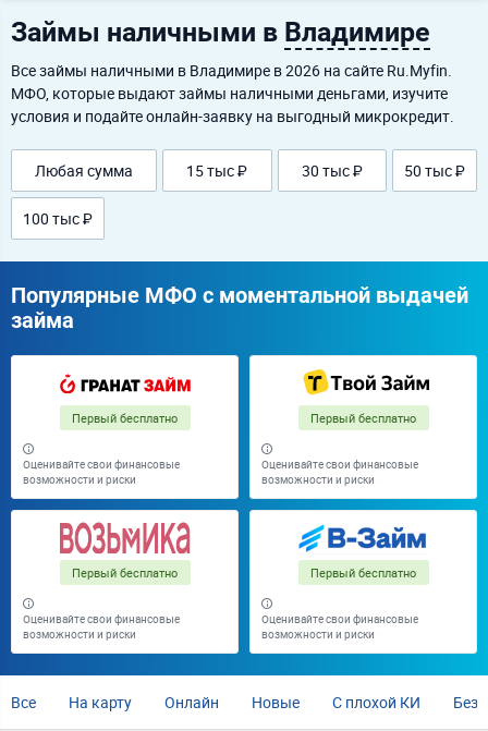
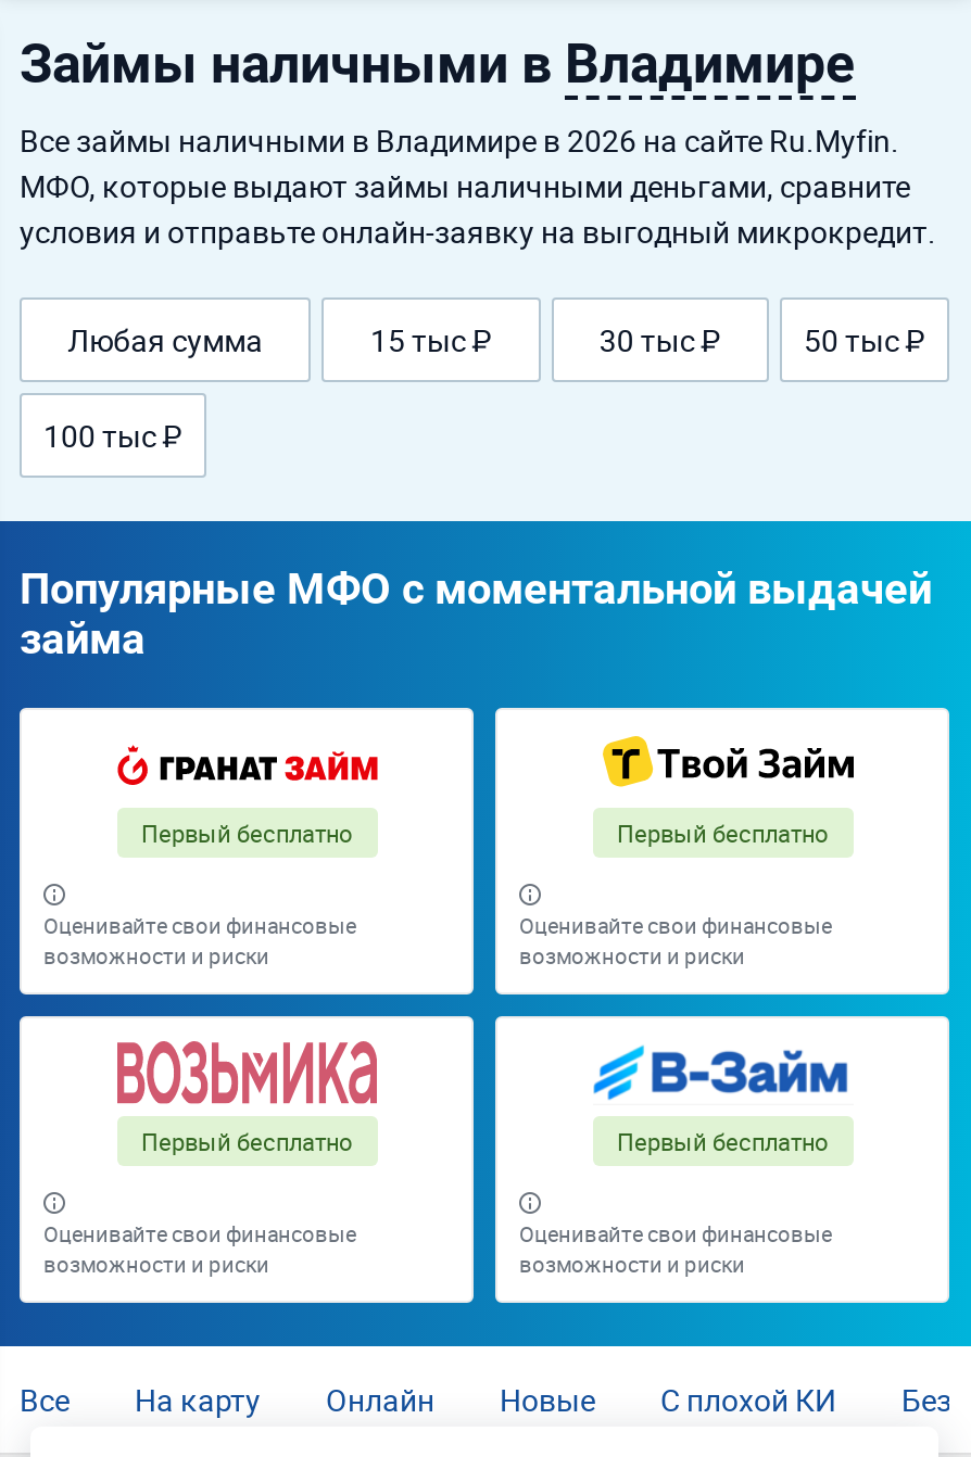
[11,83,448,103] МФО, которые выдают займы наличными деньгами, изучите -> [20,165,910,206] МФО, которые выдают займы наличными деньгами, сравните
[11,106,454,126] условия и подайте онлайн-заявку на выгодный микрокредит. -> [20,211,936,252] условия и отправьте онлайн-заявку на выгодный микрокредит.

